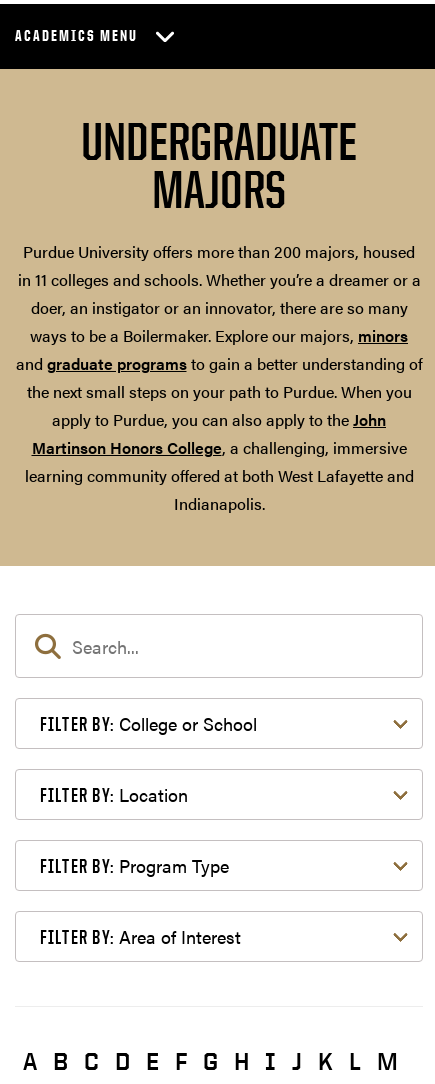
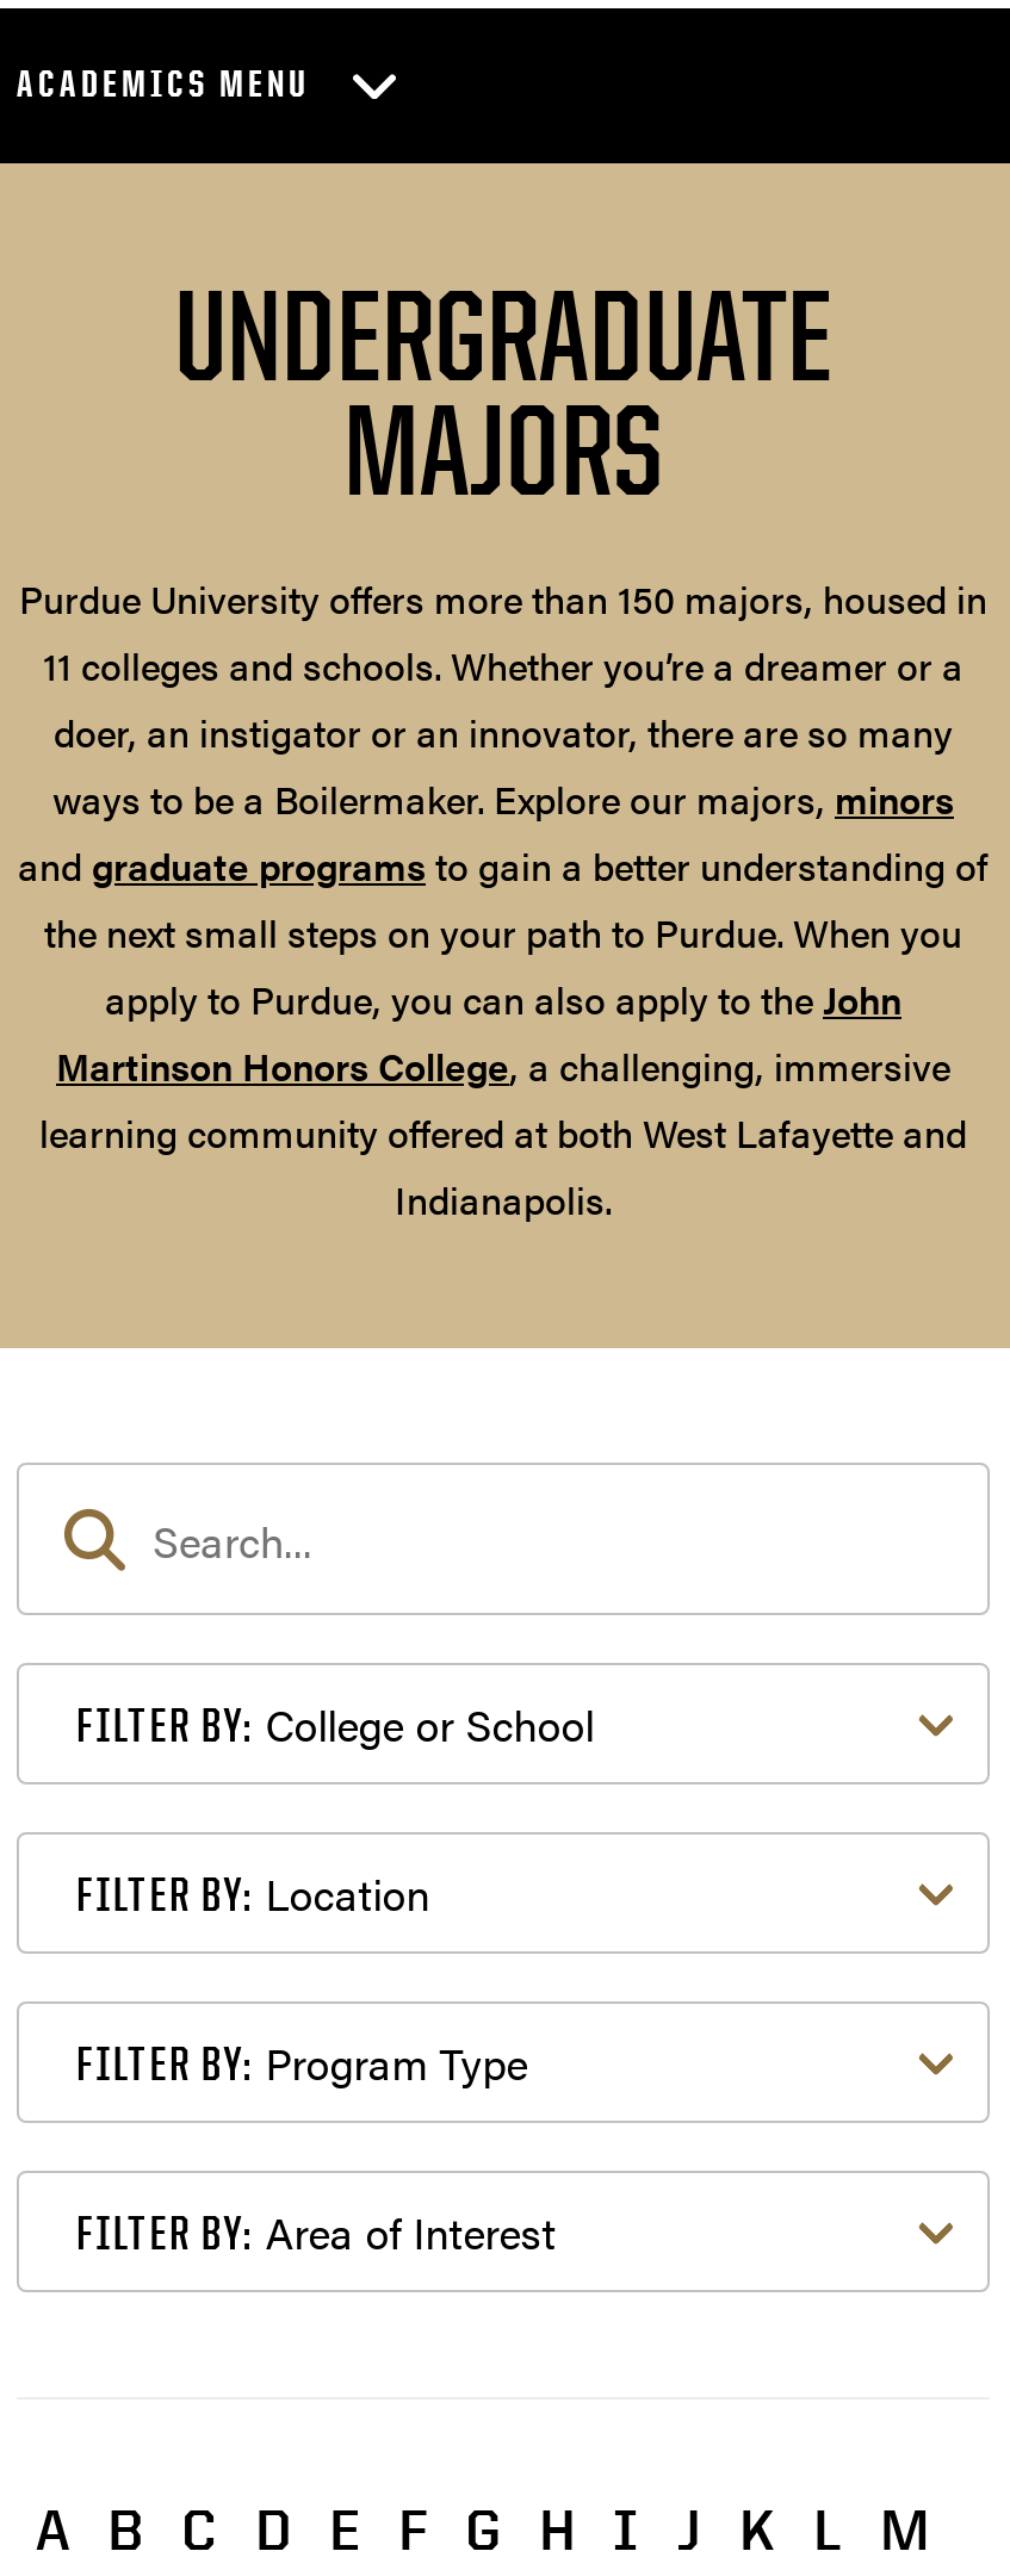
[17,240,420,291] Purdue University offers more than 200 majors, housed | in 11 colleges and schools. Whether you’re a dreamer or a -> [19,571,987,693] Purdue University offers more than 150 majors, housed in | 11 colleges and schools. Whether you’re a dreamer or a

